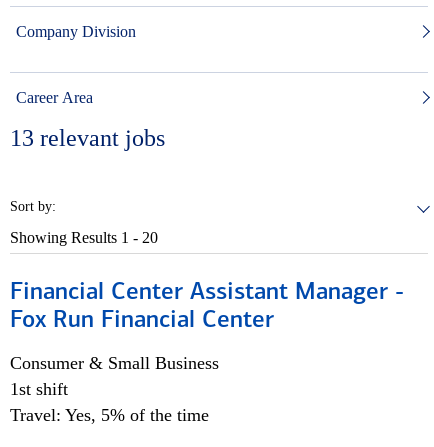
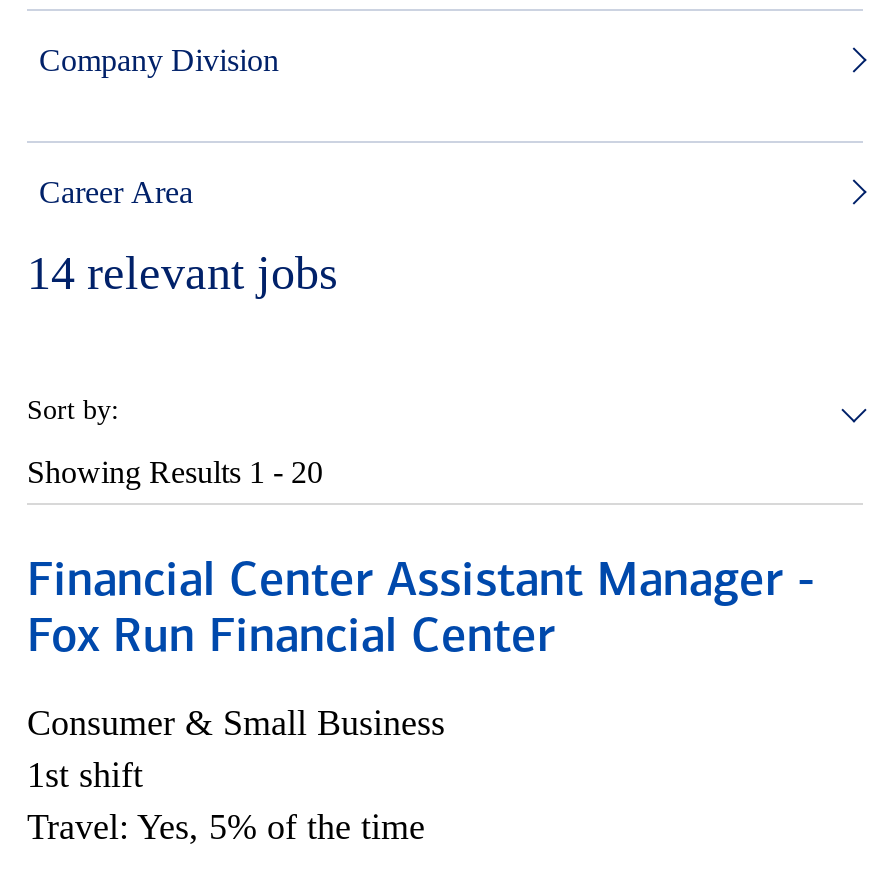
[10,125,165,151] 13 relevant jobs -> [27,247,337,299] 14 relevant jobs

